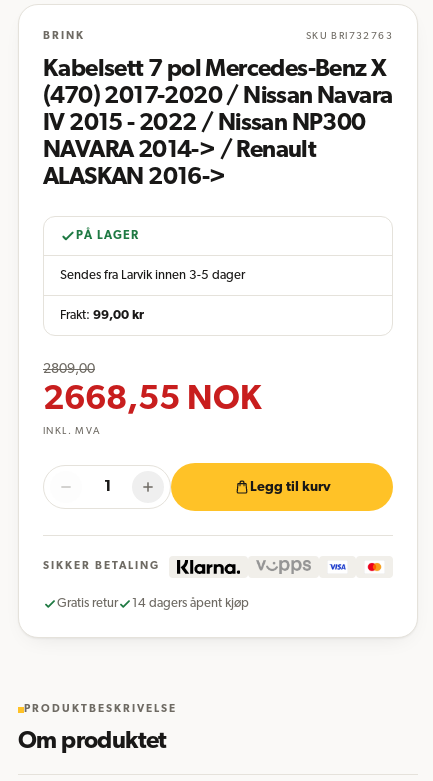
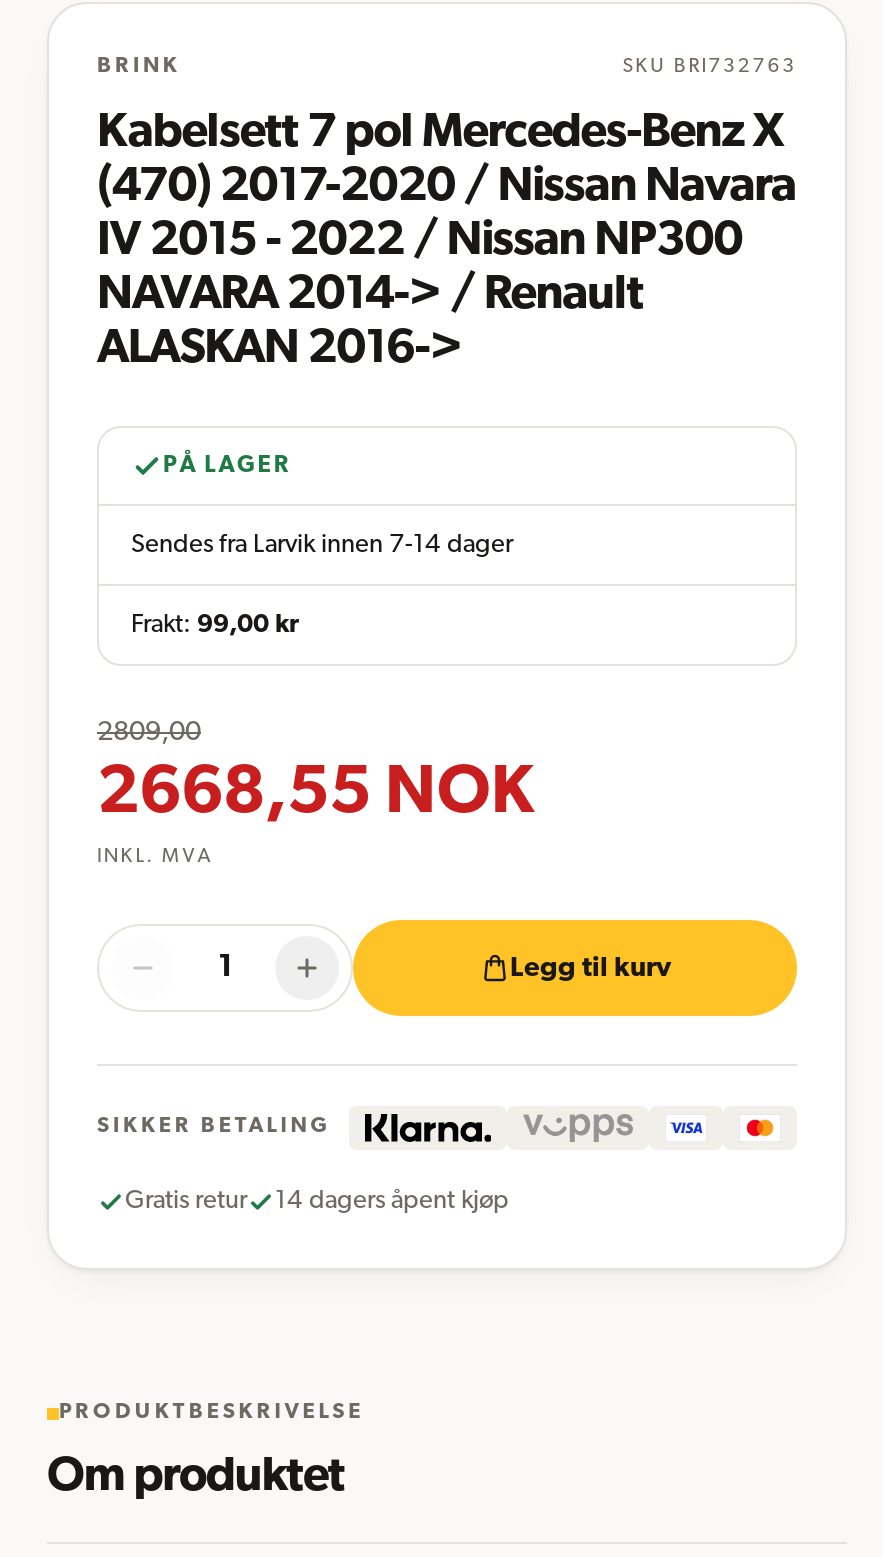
[60,269,245,282] Sendes fra Larvik innen 3-5 dager -> [131,532,513,558] Sendes fra Larvik innen 7-14 dager

